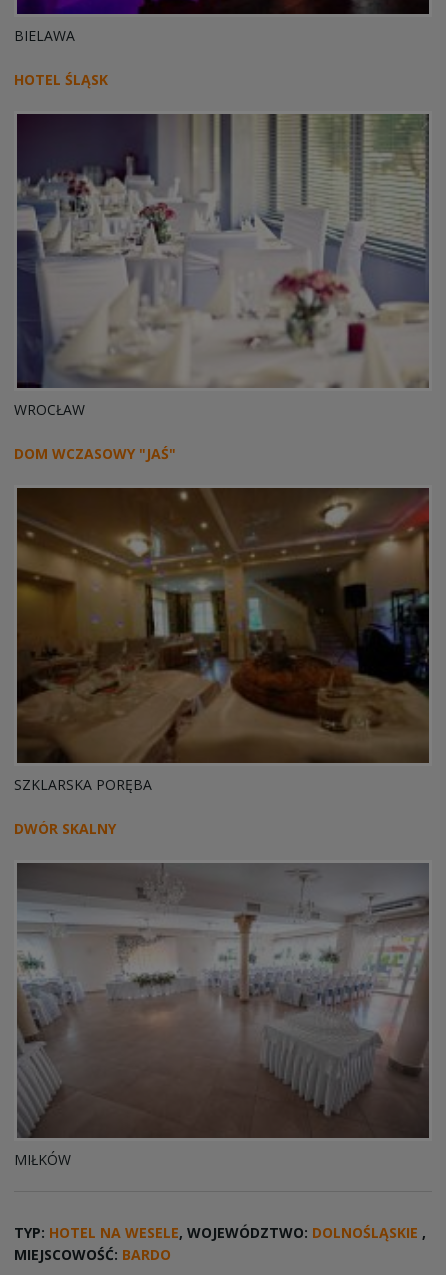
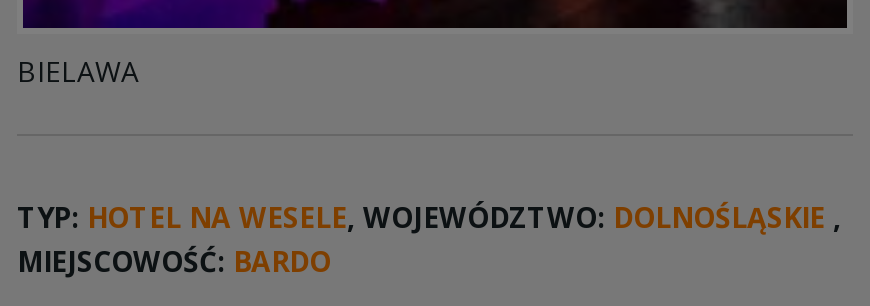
[14,70,108,89] HOTEL ŚLĄSK -> none
[14,113,430,463] [image] | WROCŁAW | DOM WCZASOWY "JAŚ" -> none
[14,487,430,838] [image] | SZKLARSKA PORĘBA | DWÓR SKALNY -> none
[14,862,430,1169] [image] | MIŁKÓW -> none

